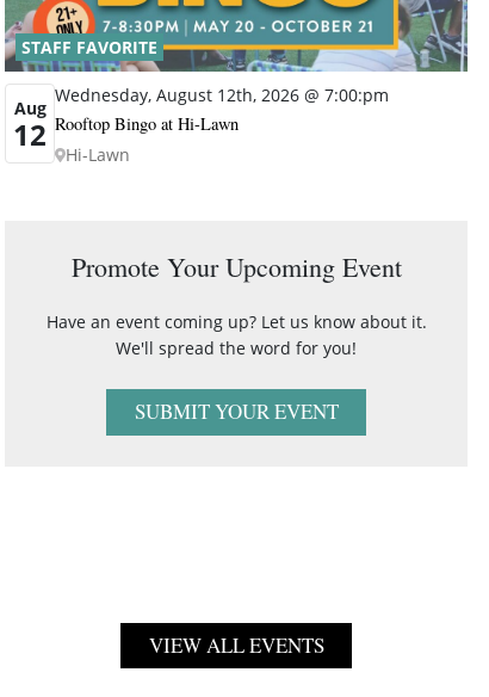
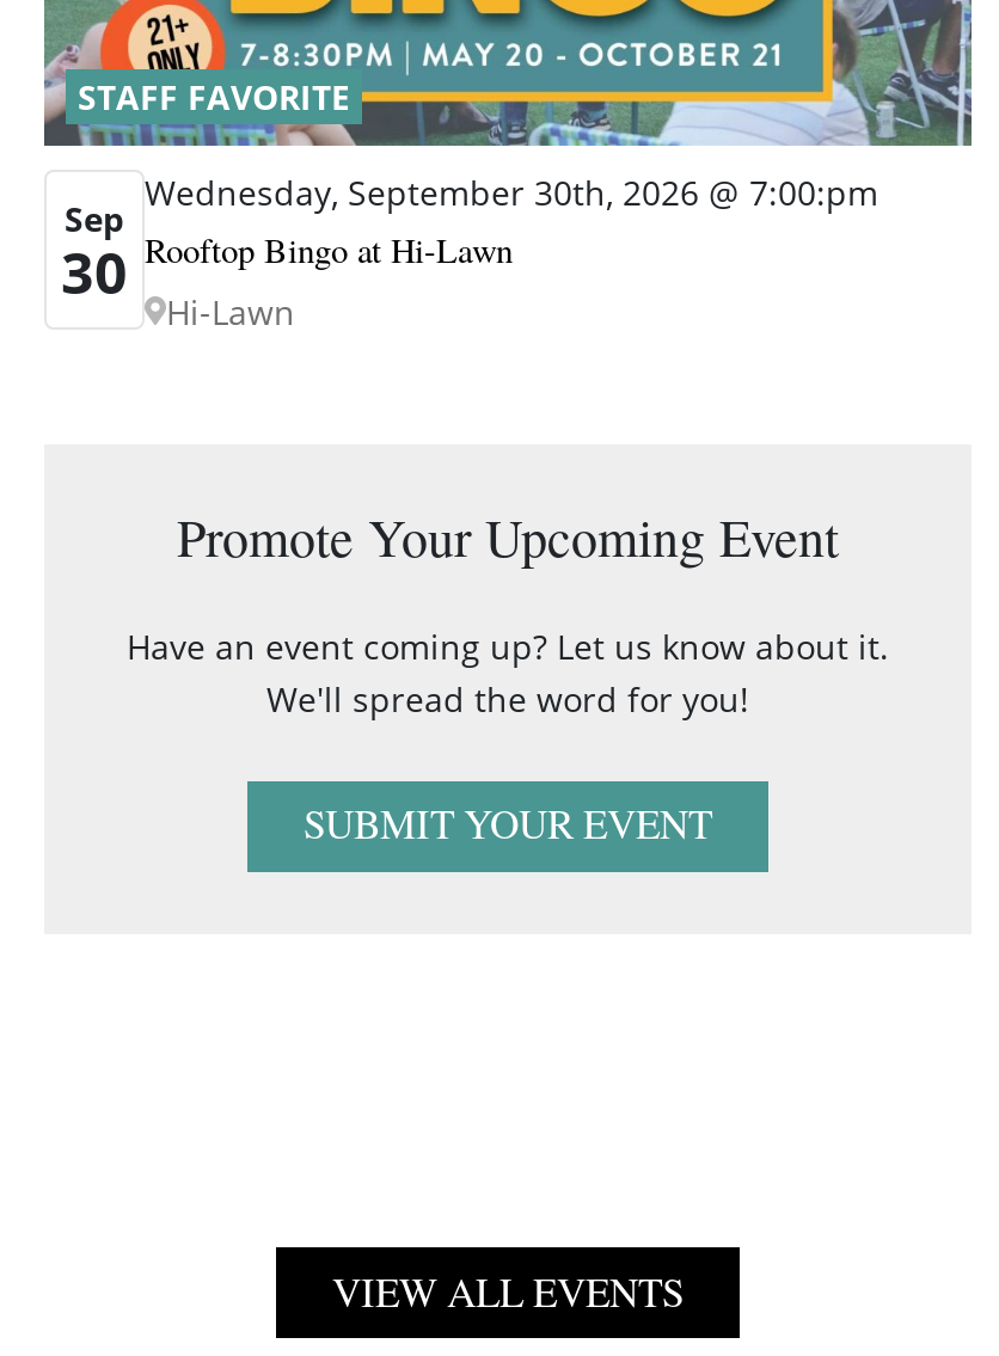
[55,84,389,107] Wednesday, August 12th, 2026 @ 7:00:pm -> [145,168,878,214] Wednesday, September 30th, 2026 @ 7:00:pm
[13,97,47,155] Aug | 12 -> [61,195,128,309] Sep | 30

